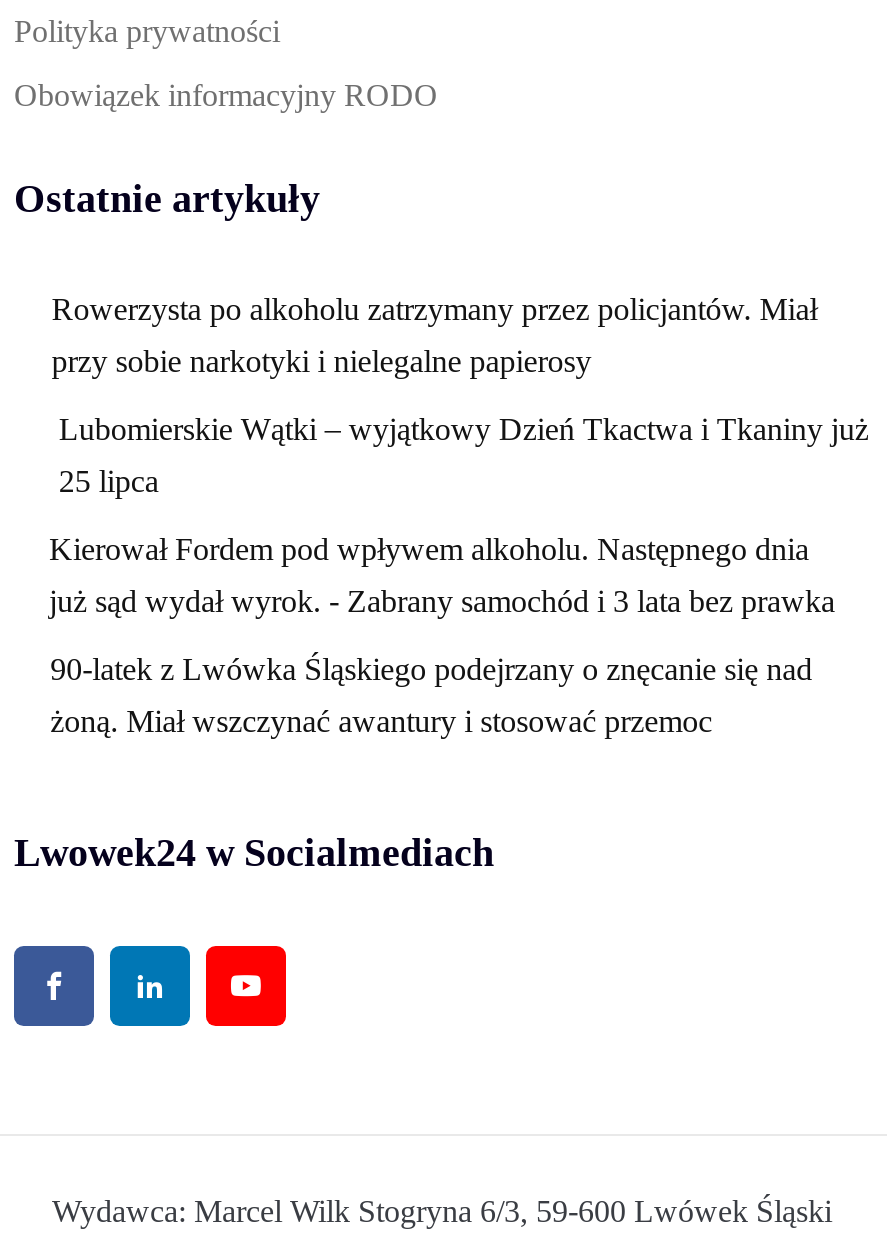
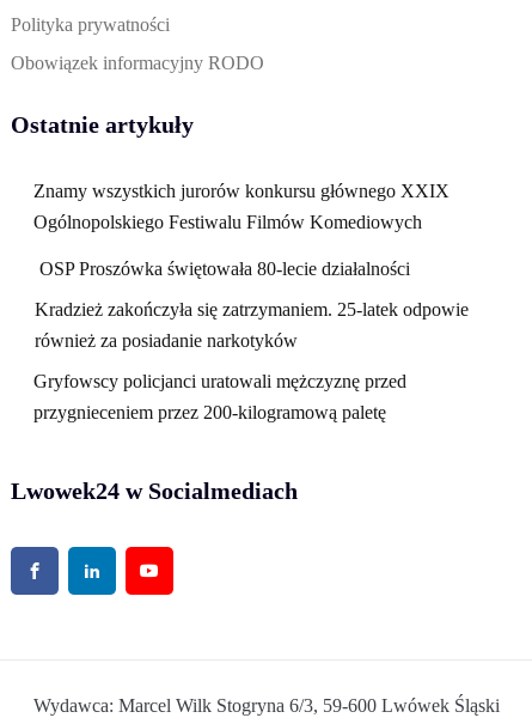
[49,292,869,738] Rowerzysta po alkoholu zatrzymany przez policjantów. Miał | przy sobie narkotyki i nielegalne papierosy | Lubomierskie Wątki – wyjątkowy Dzień Tkactwa i Tkaniny już | 25 lipca | Kierował Fordem pod wpływem alkoholu. Następnego dnia | już sąd wydał wyrok. - Zabrany samochód i 3 lata bez prawka | 90-latek z Lwówka Śląskiego podejrzany o znęcanie się nad | żoną. Miał wszczynać awantury i stosować przemoc -> [33,181,468,422] Znamy wszystkich jurorów konkursu głównego XXIX | Ogólnopolskiego Festiwalu Filmów Komediowych | OSP Proszówka świętowała 80-lecie działalności | Kradzież zakończyła się zatrzymaniem. 25-latek odpowie | również za posiadanie narkotyków | Gryfowscy policjanci uratowali mężczyznę przed | przygnieceniem przez 200-kilogramową paletę

